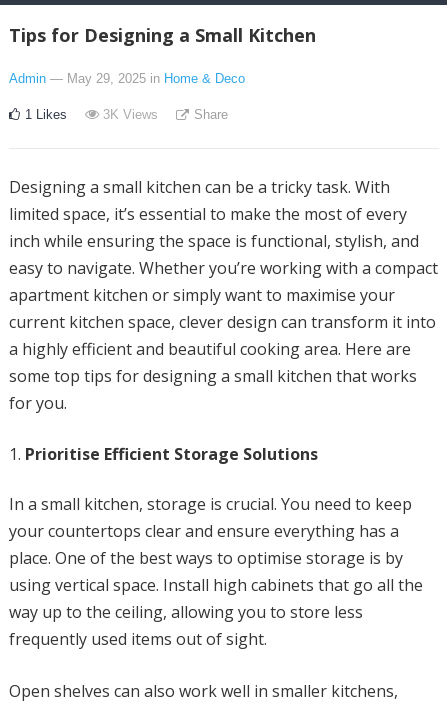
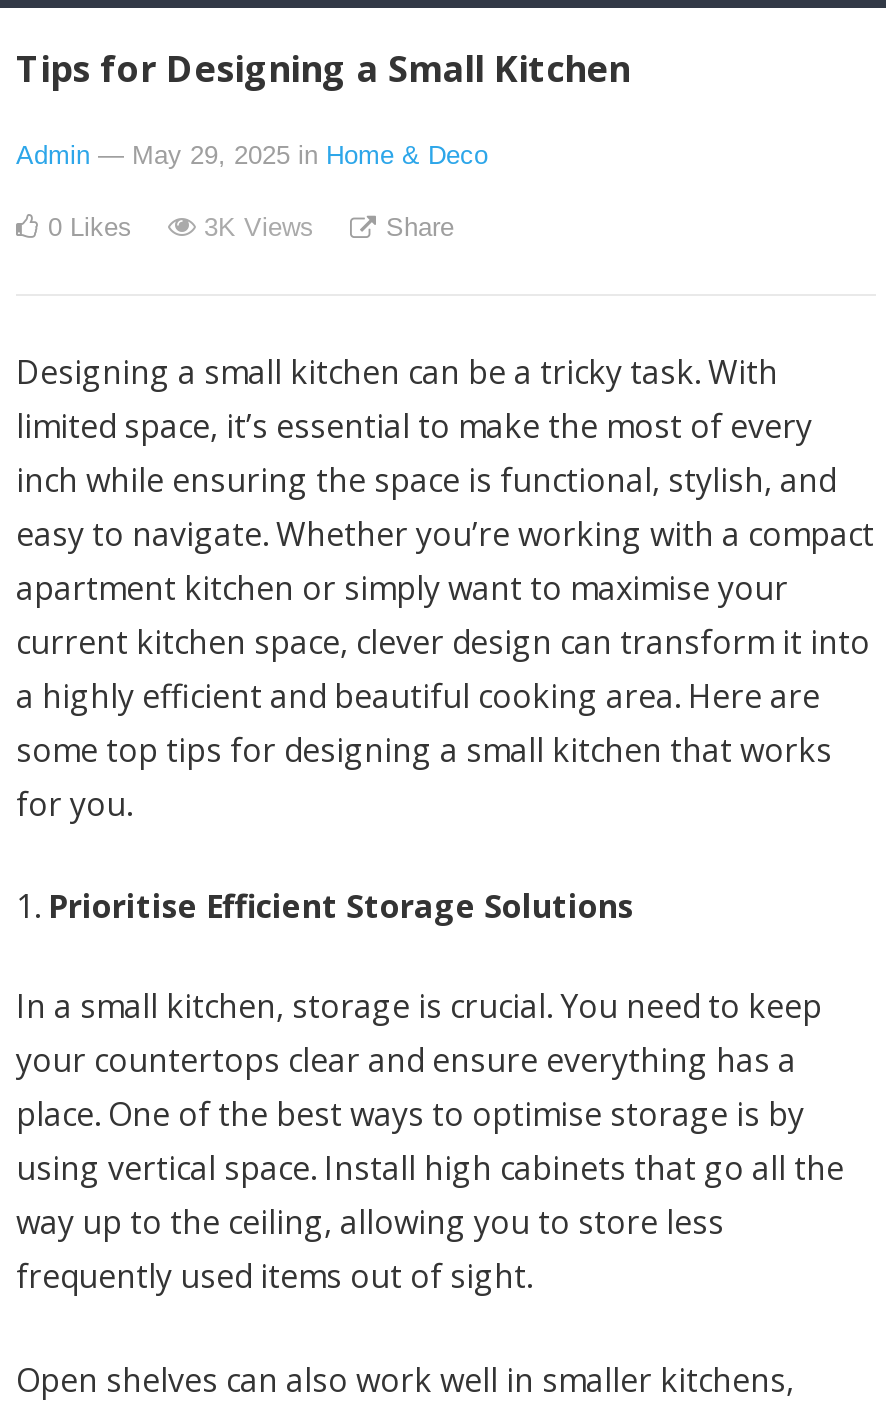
[25,107,67,122] 1 Likes -> [48,212,132,242] 0 Likes

